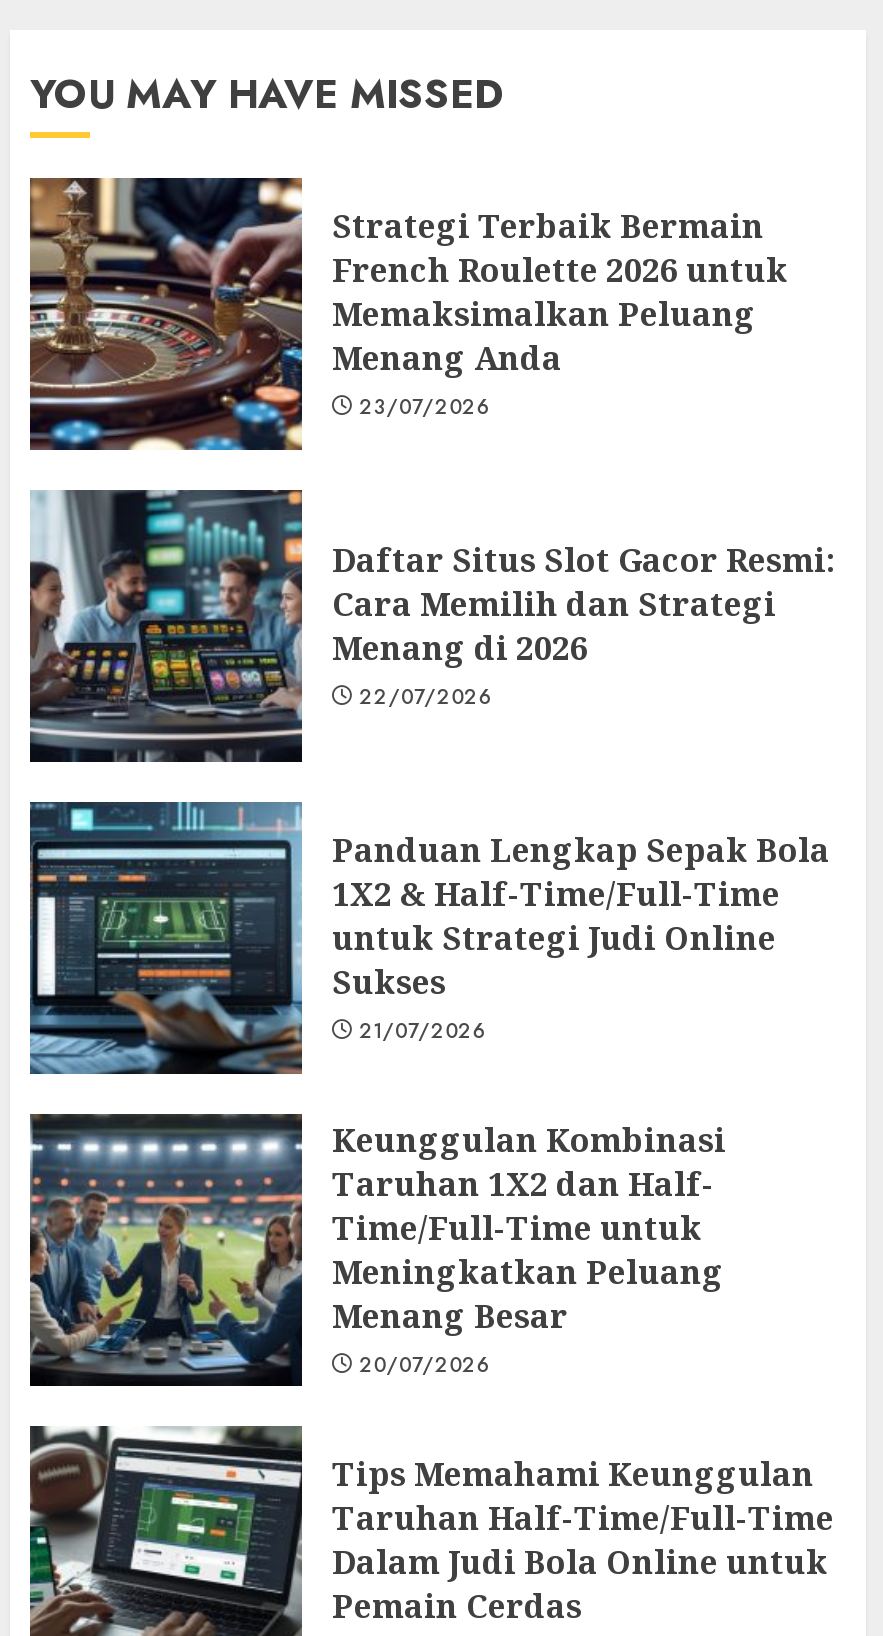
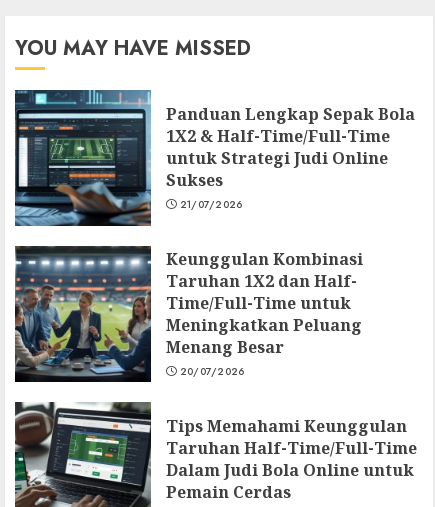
[28,176,788,452] [image] | Strategi Terbaik Bermain | French Roulette 2026 untuk | Memaksimalkan Peluang | Menang Anda | 23/07/2026 -> none
[30,490,836,764] [image] | Daftar Situs Slot Gacor Resmi: | Cara Memilih dan Strategi | Menang di 2026 | 22/07/2026 -> none

